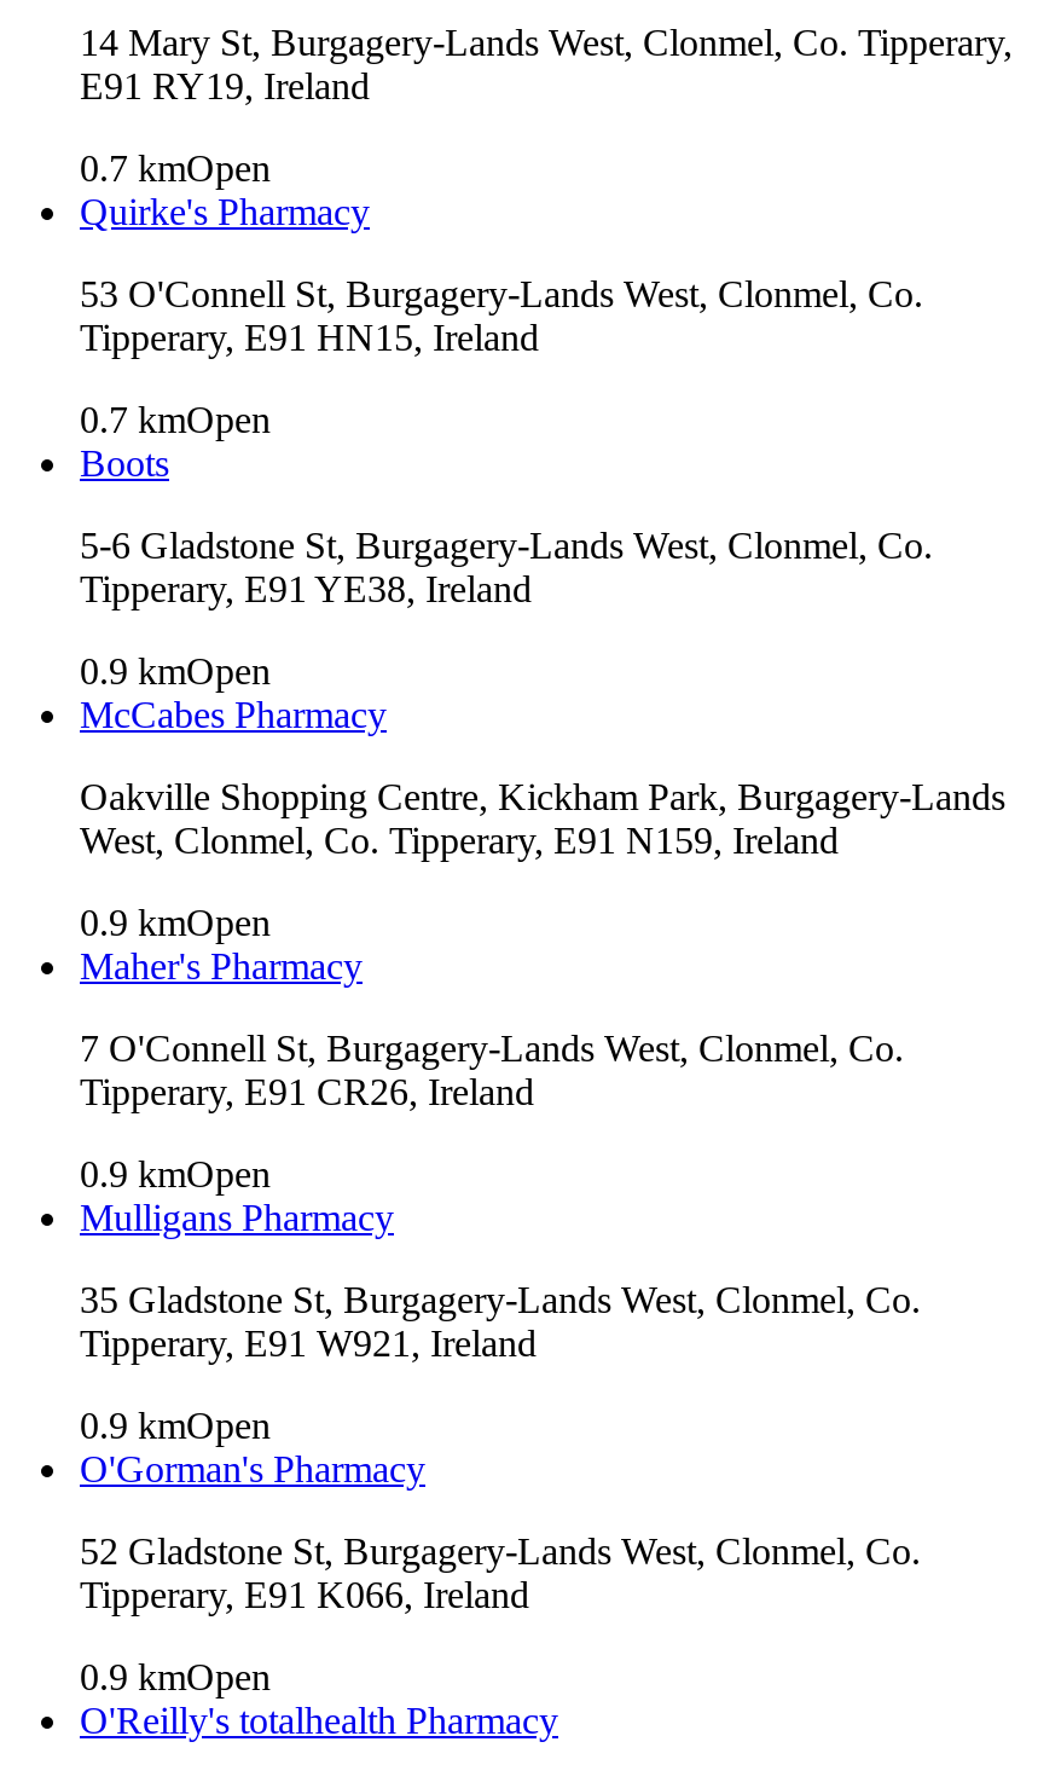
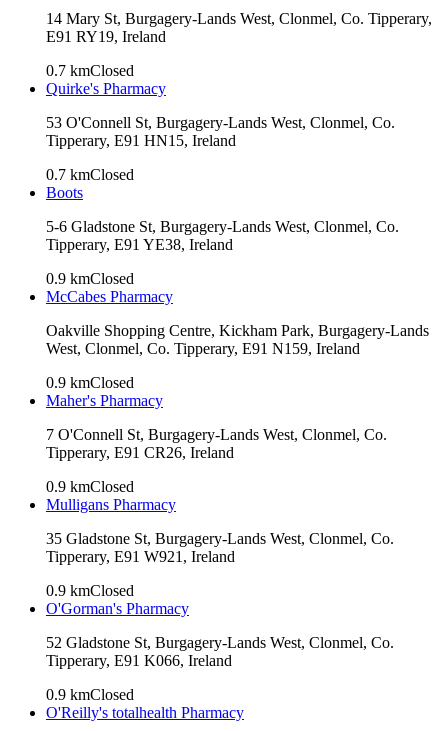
[80,146,271,187] 0.7 kmOpen -> [46,61,134,78] 0.7 kmClosed
[80,398,271,439] 0.7 kmOpen -> [46,165,134,182] 0.7 kmClosed
[80,649,271,690] 0.9 kmOpen -> [46,269,134,286] 0.9 kmClosed
[80,901,271,942] 0.9 kmOpen -> [46,373,134,390] 0.9 kmClosed
[80,1152,271,1193] 0.9 kmOpen -> [46,477,134,494] 0.9 kmClosed
[80,1404,271,1445] 0.9 kmOpen -> [46,581,134,598] 0.9 kmClosed
[80,1655,271,1696] 0.9 kmOpen -> [46,685,134,702] 0.9 kmClosed

